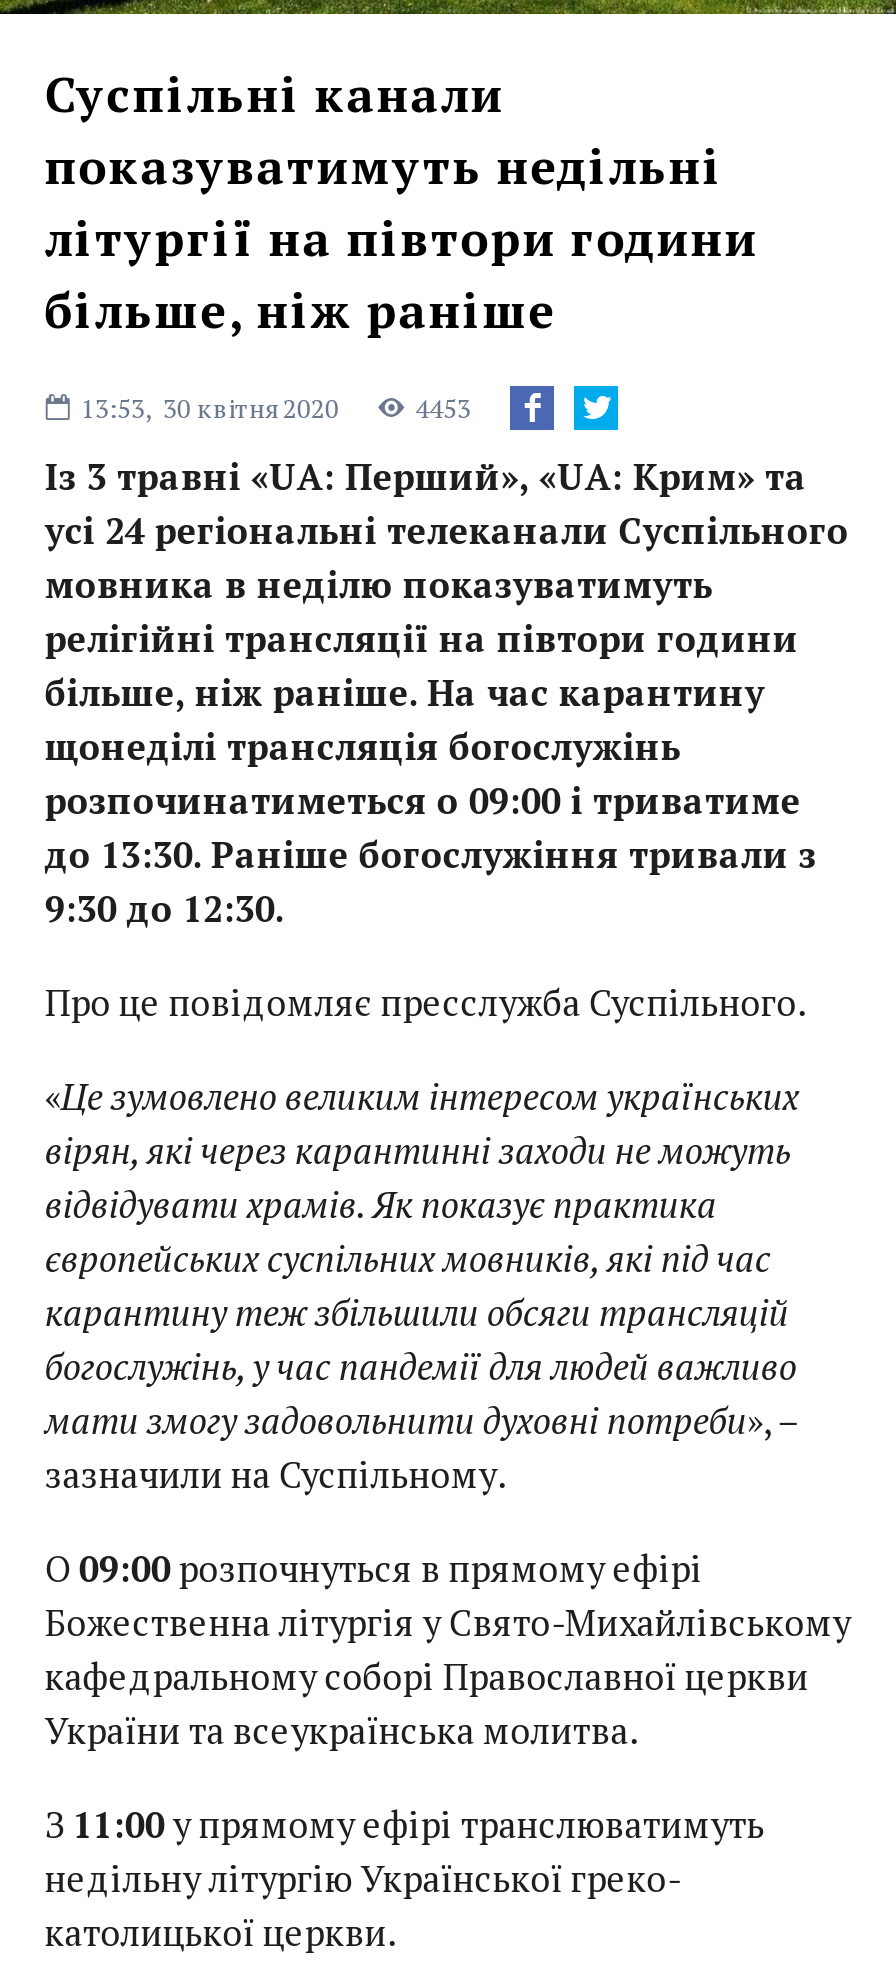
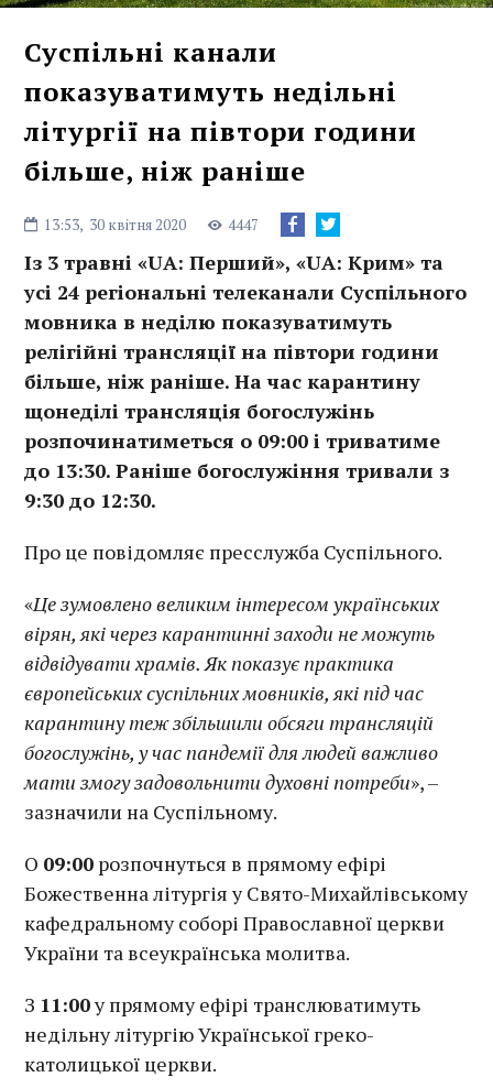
[415,390,471,426] 4453 -> [228,215,259,234] 4447

